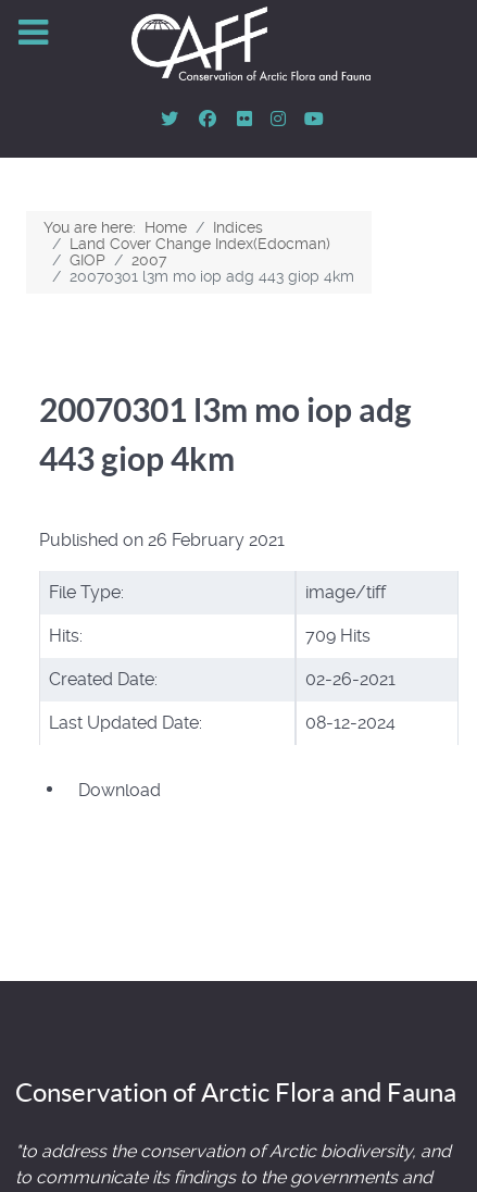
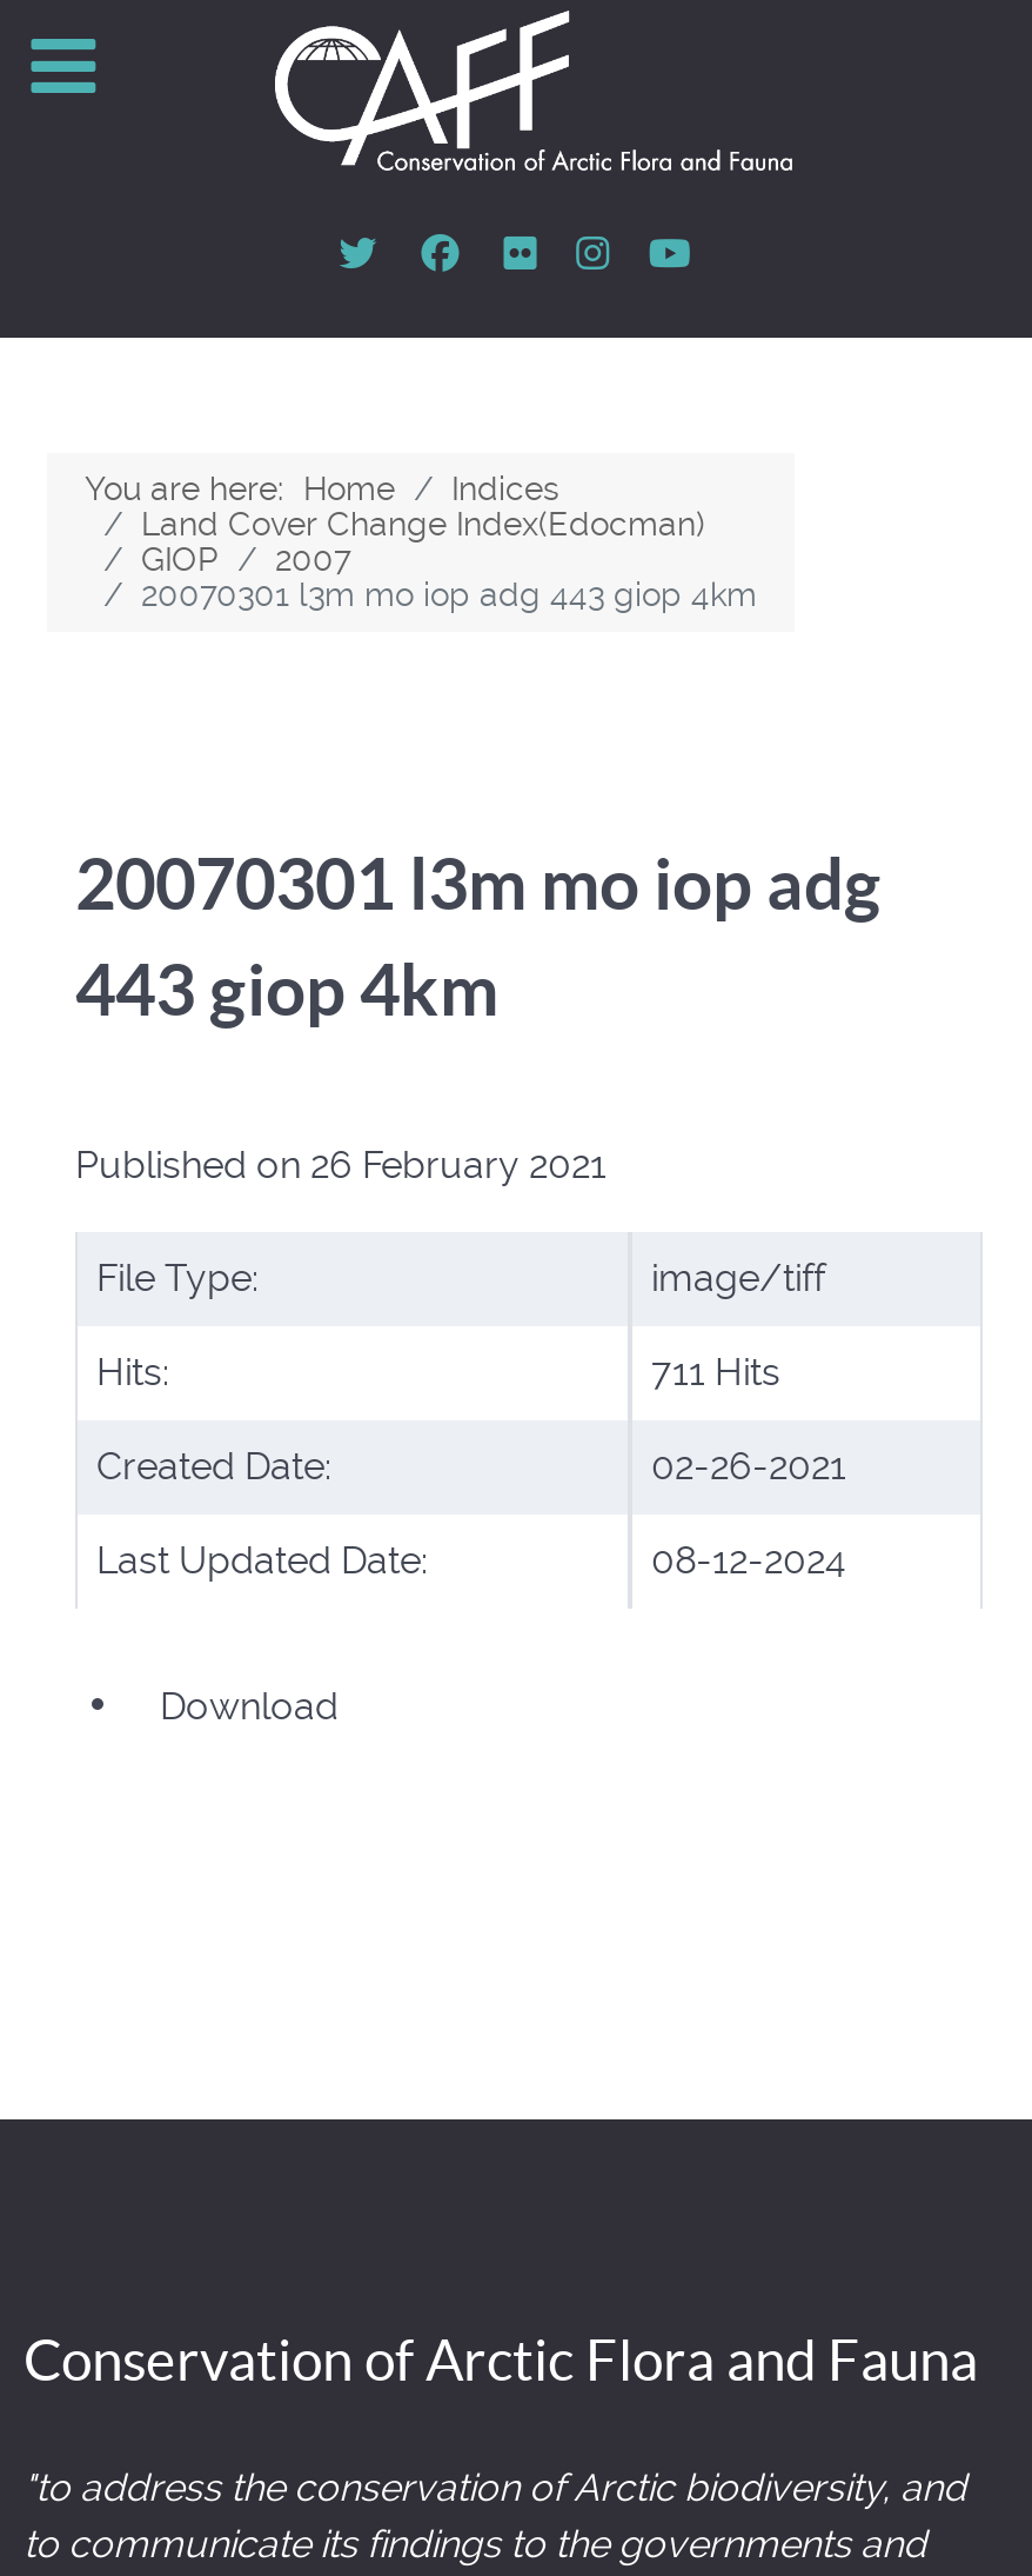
[305,626,371,646] 709 Hits -> [651,1350,780,1395] 711 Hits

